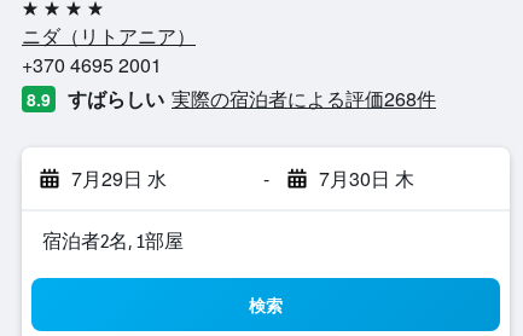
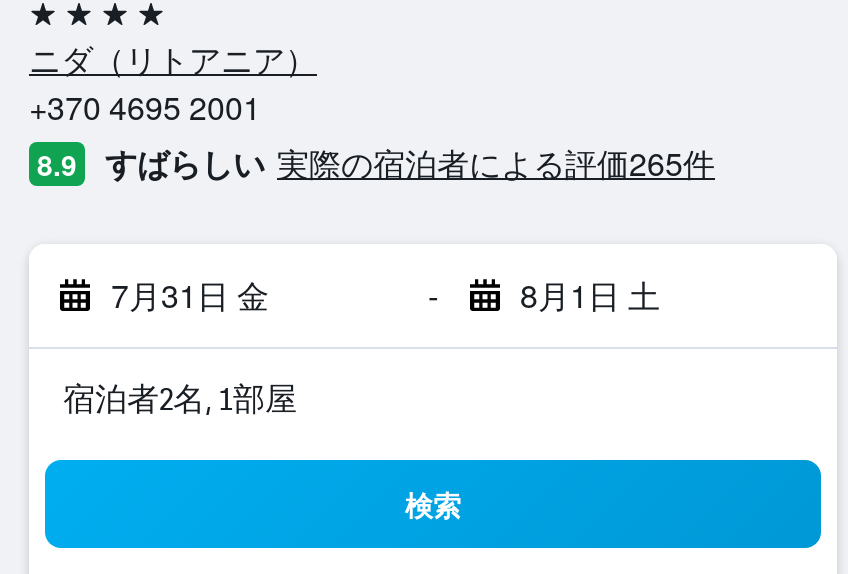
[68,85,436,112] すばらしい 実際の宿泊者による評価268件 -> [105,140,715,186] すばらしい 実際の宿泊者による評価265件
[71,164,167,192] 7月29日 水 -> [111,272,269,318] 7月31日 金
[318,164,414,192] 7月30日 木 -> [520,272,660,318] 8月1日 土

